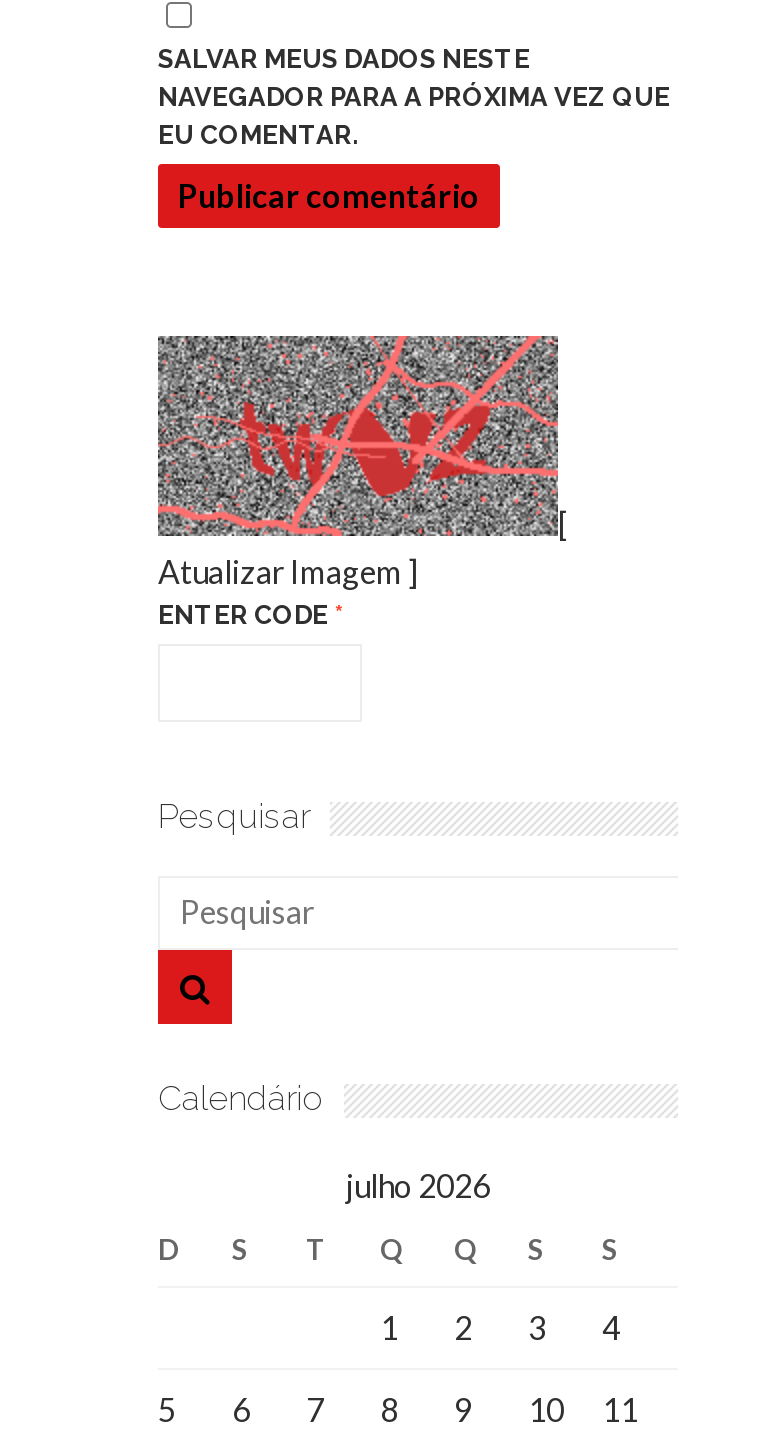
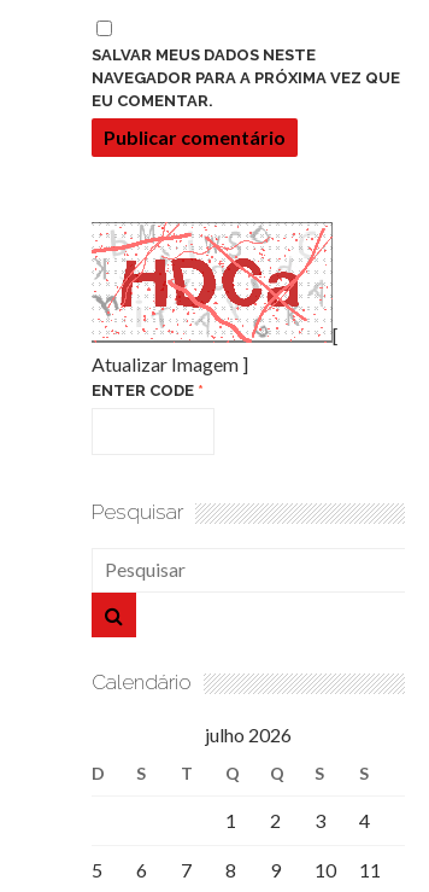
[156,334,558,538] [image] -> [92,221,333,344] [image]

